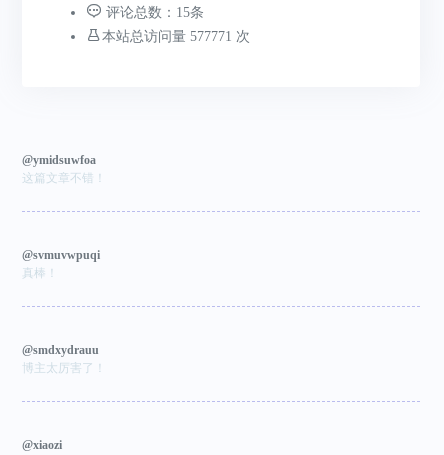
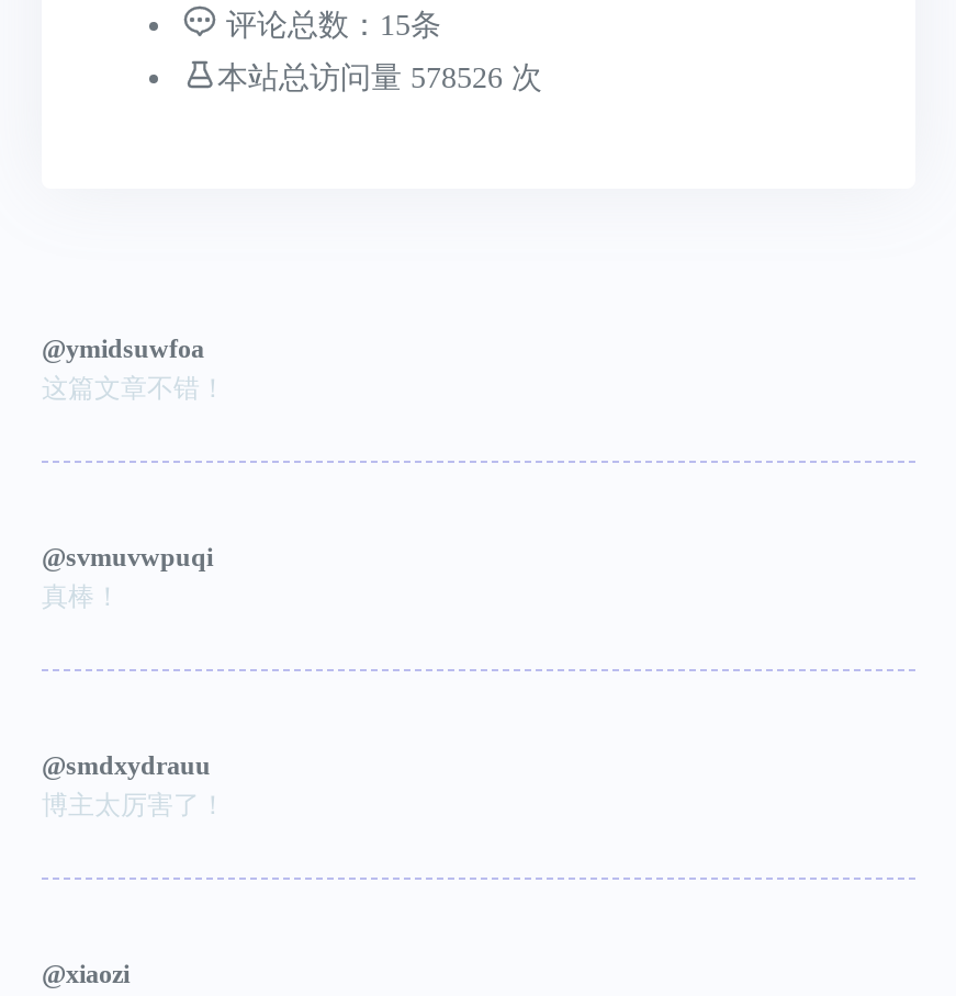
[102,29,250,44] 本站总访问量 577771 次 -> [217,62,542,95] 本站总访问量 578526 次

